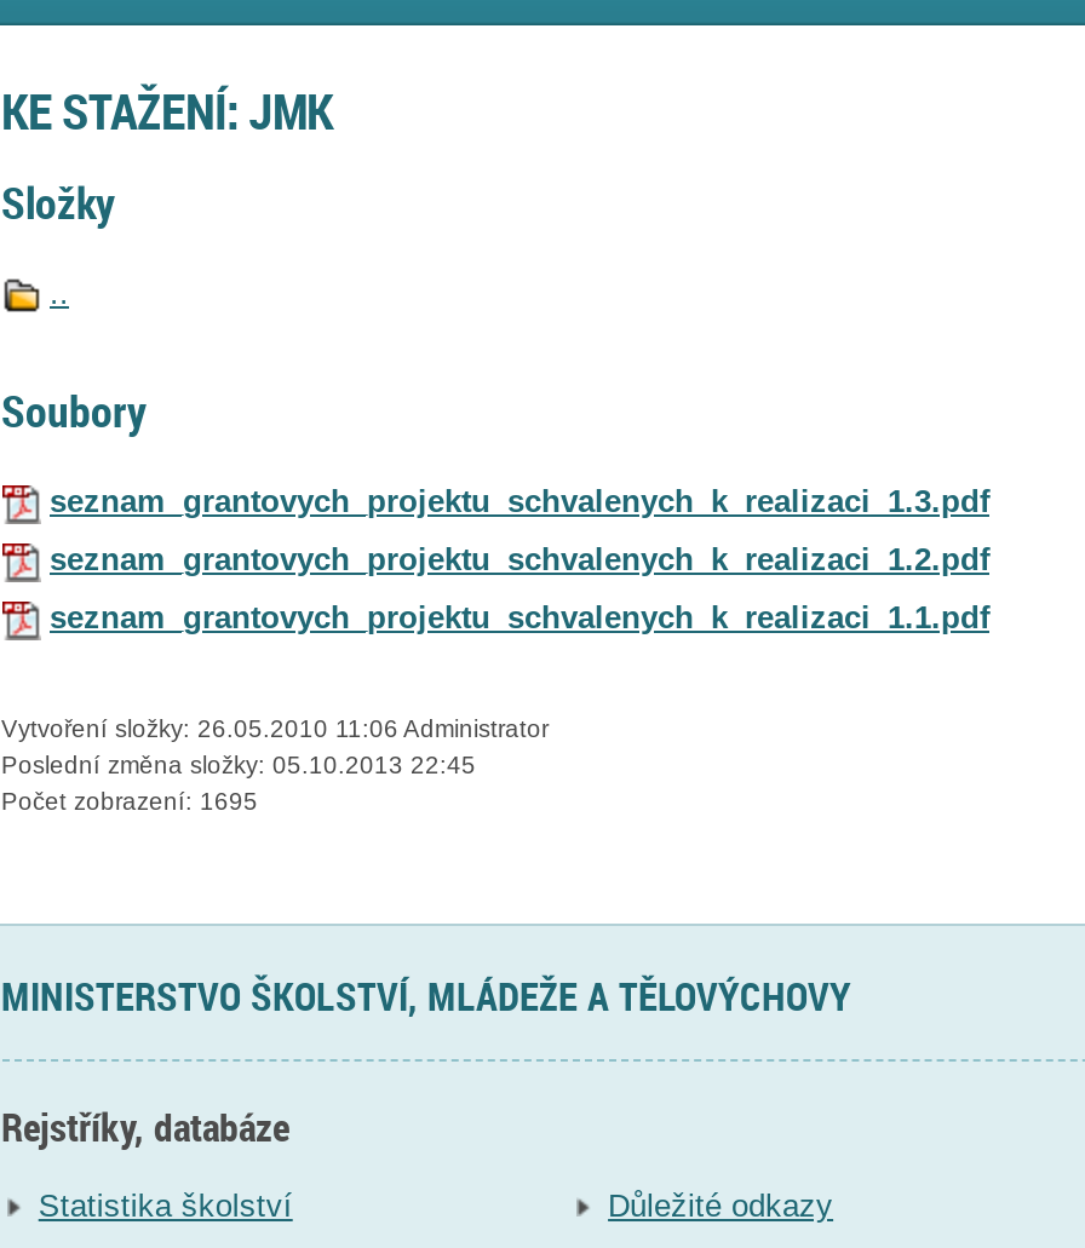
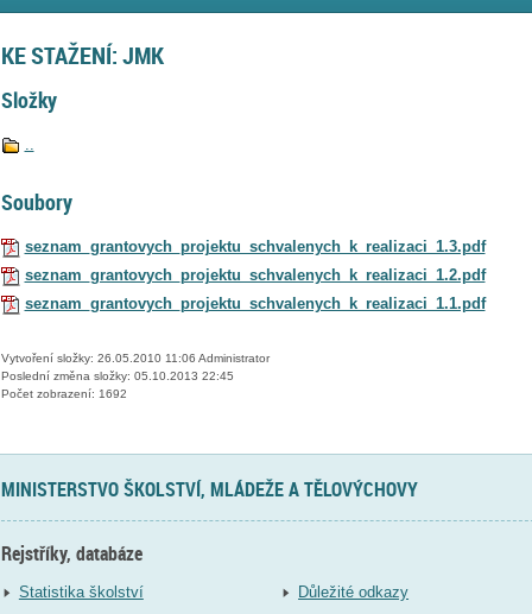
[1,788,258,814] Počet zobrazení: 1695 -> [1,387,126,400] Počet zobrazení: 1692

